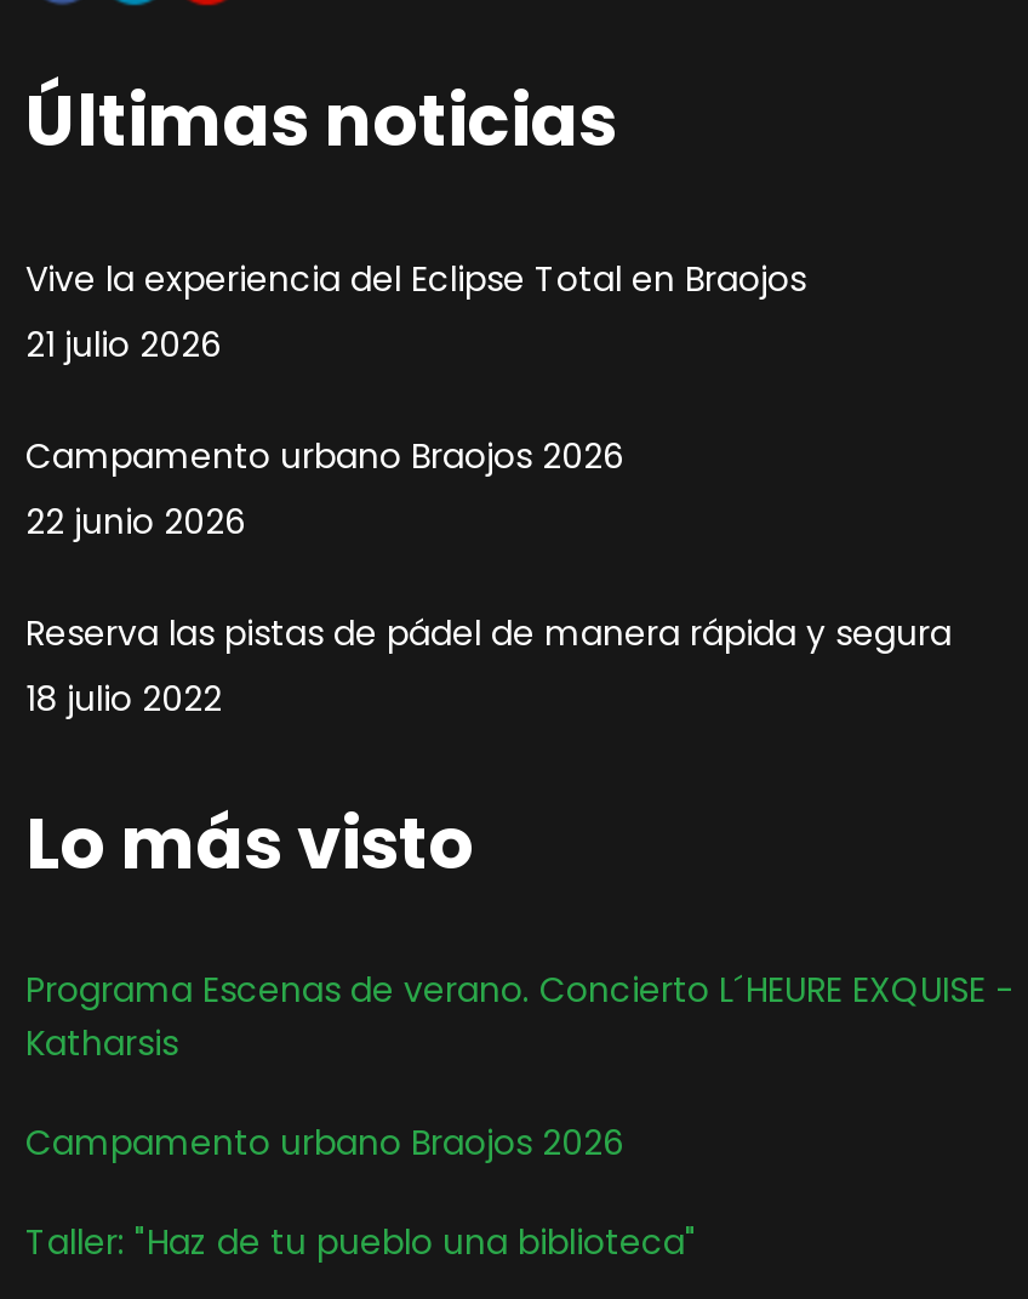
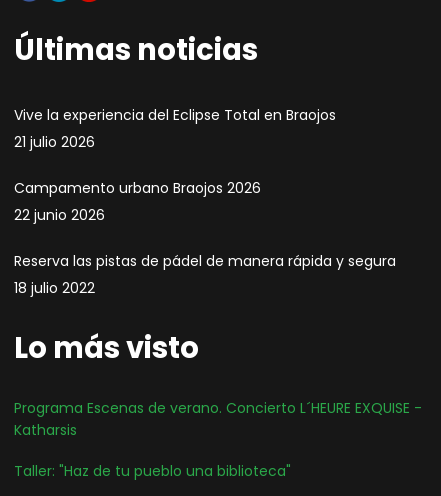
[25,1119,624,1167] Campamento urbano Braojos 2026 -> none

